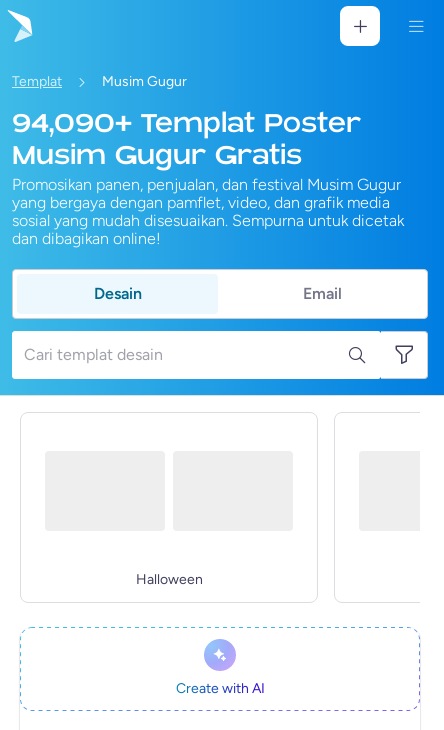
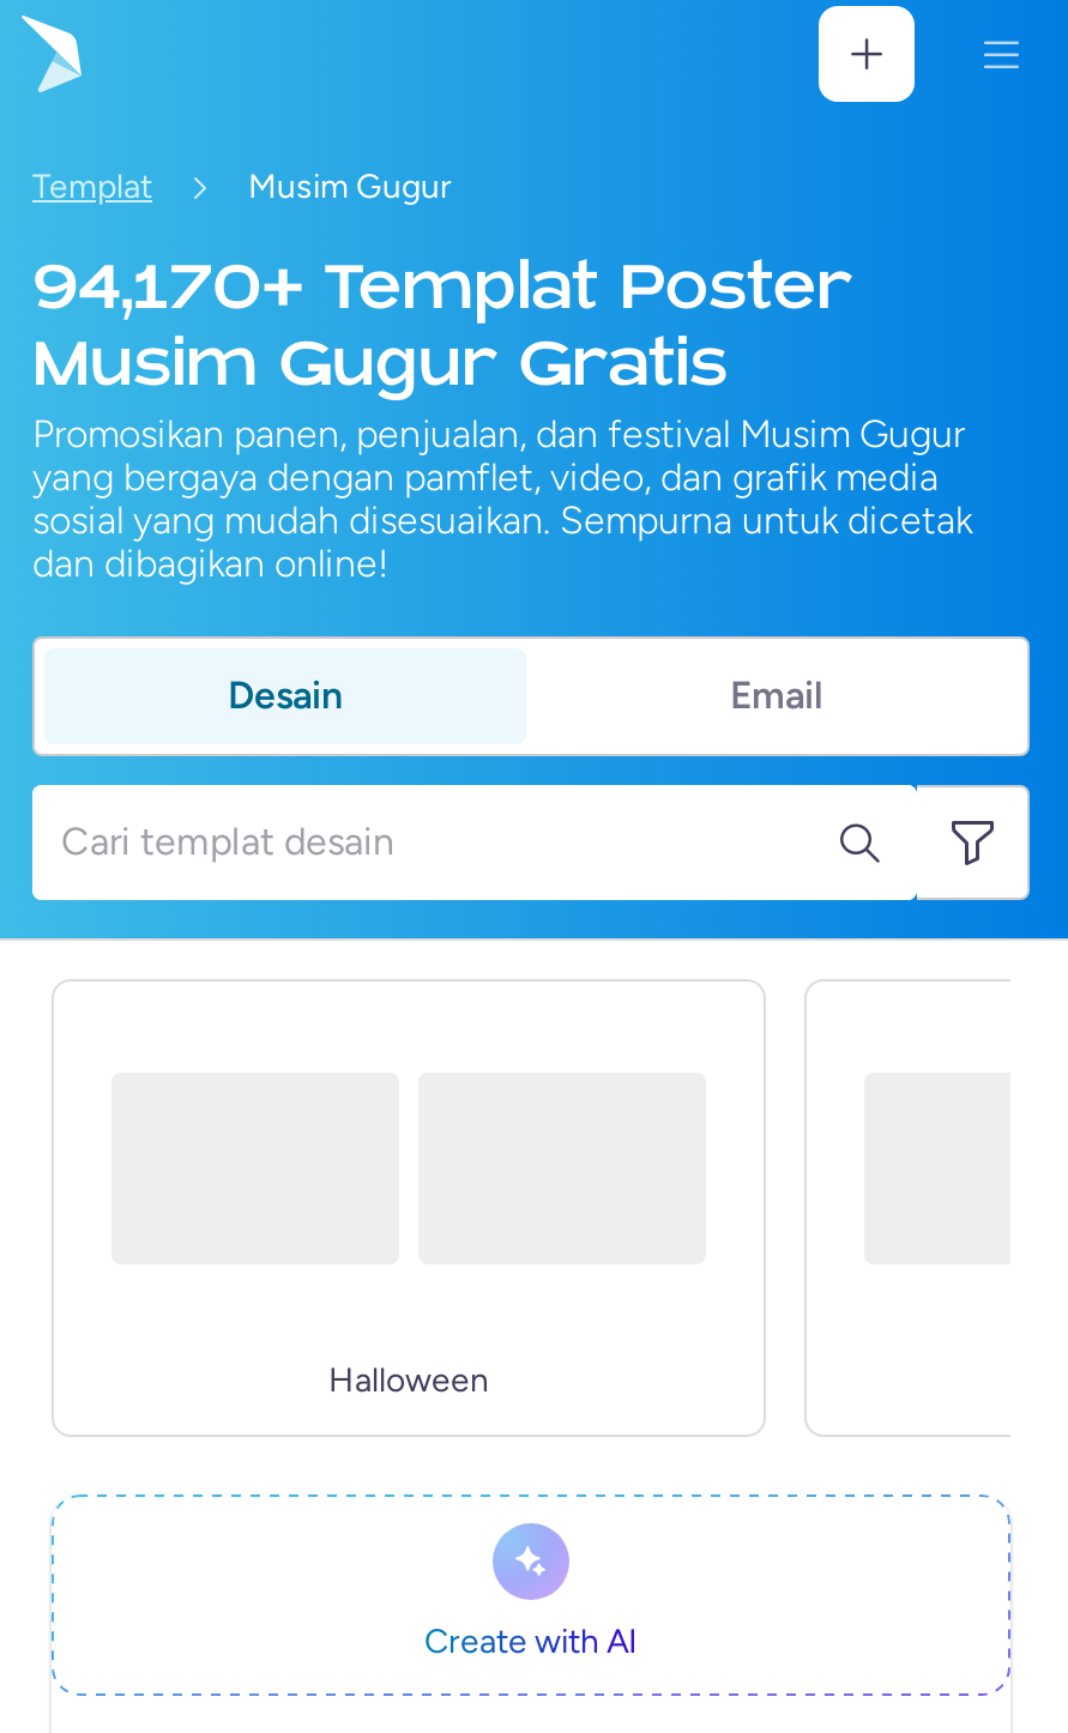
[12,110,361,138] 94,090+ Templat Poster -> [32,255,852,322] 94,170+ Templat Poster

